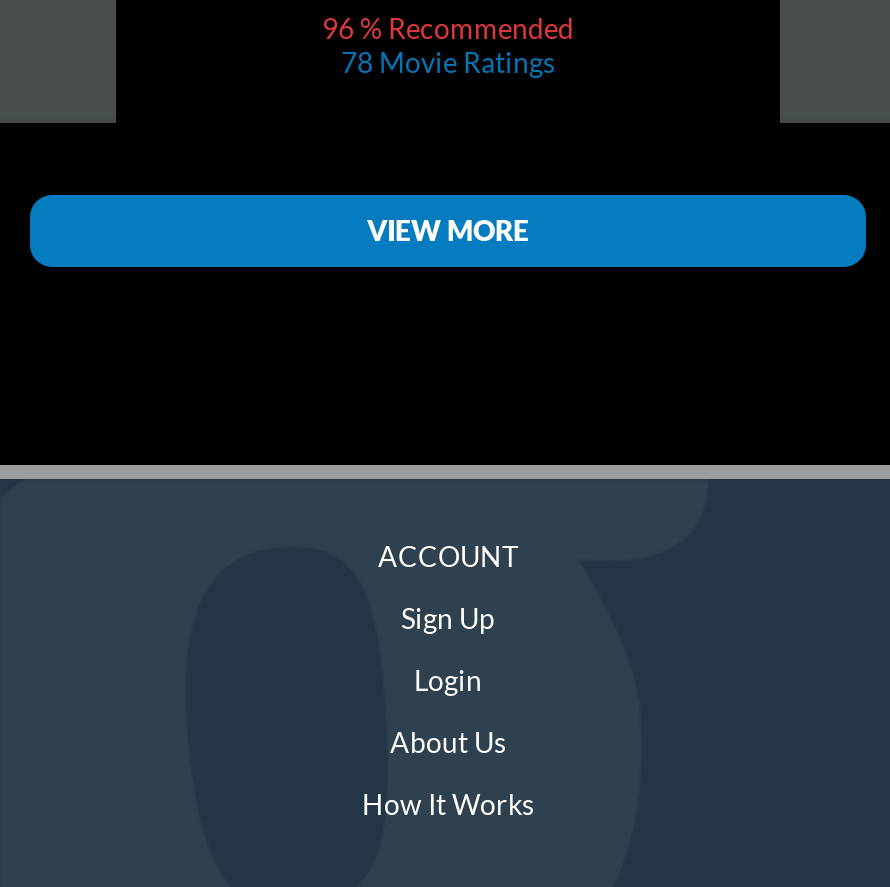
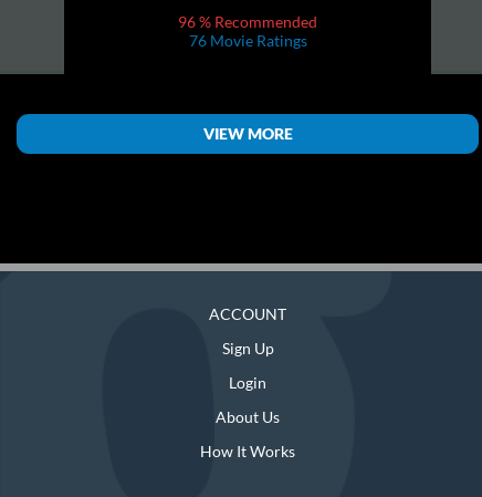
[341,45,555,79] 78 Movie Ratings -> [188,31,307,50] 76 Movie Ratings

